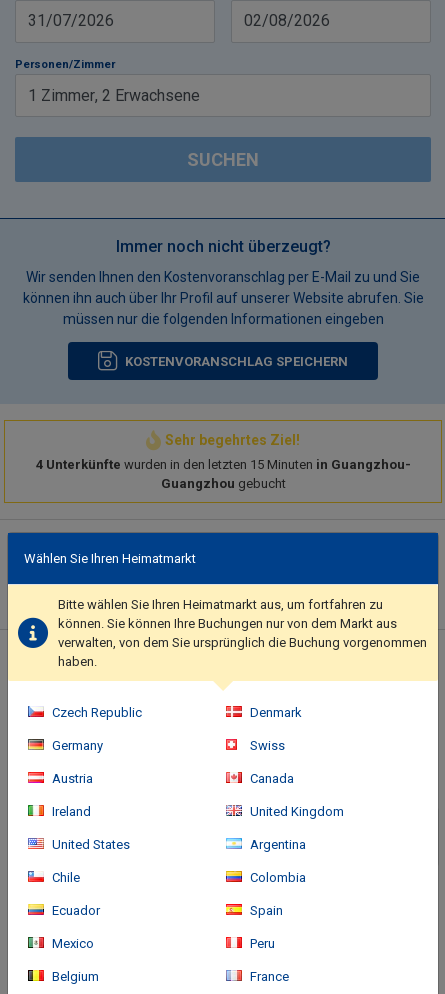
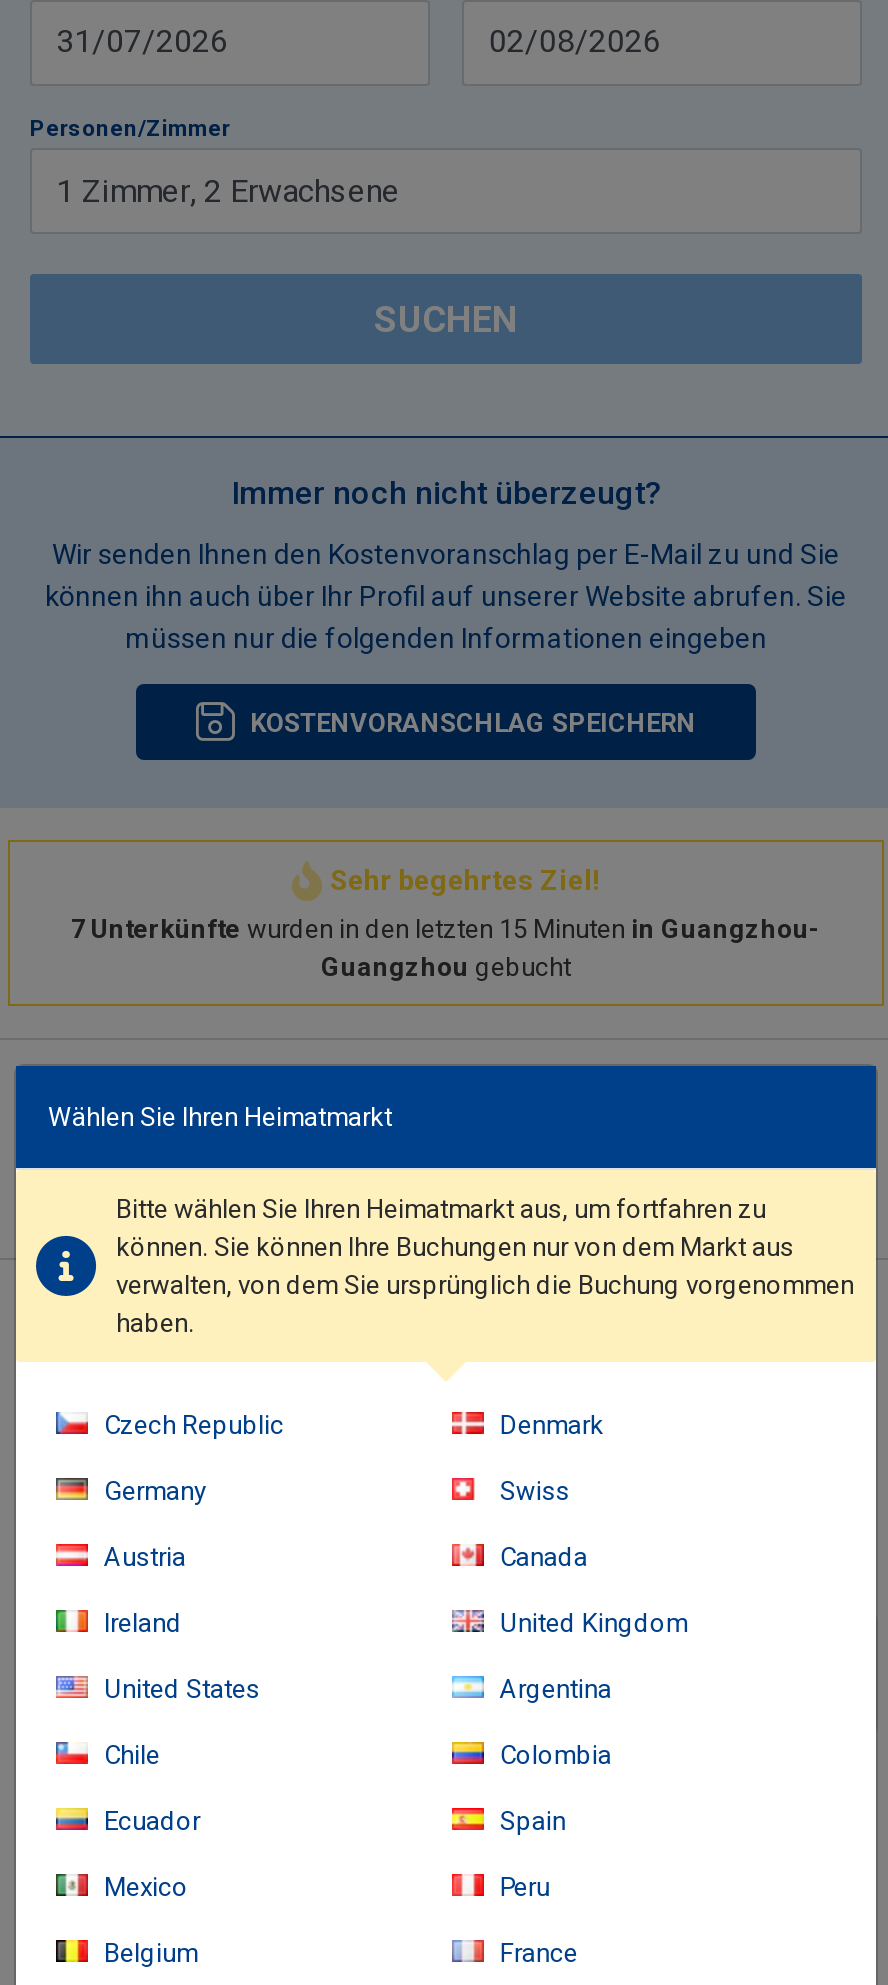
[35,457,410,472] 4 Unterkünfte wurden in den letzten 15 Minuten in Guangzhou- -> [71,914,821,944] 7 Unterkünfte wurden in den letzten 15 Minuten in Guangzhou-

